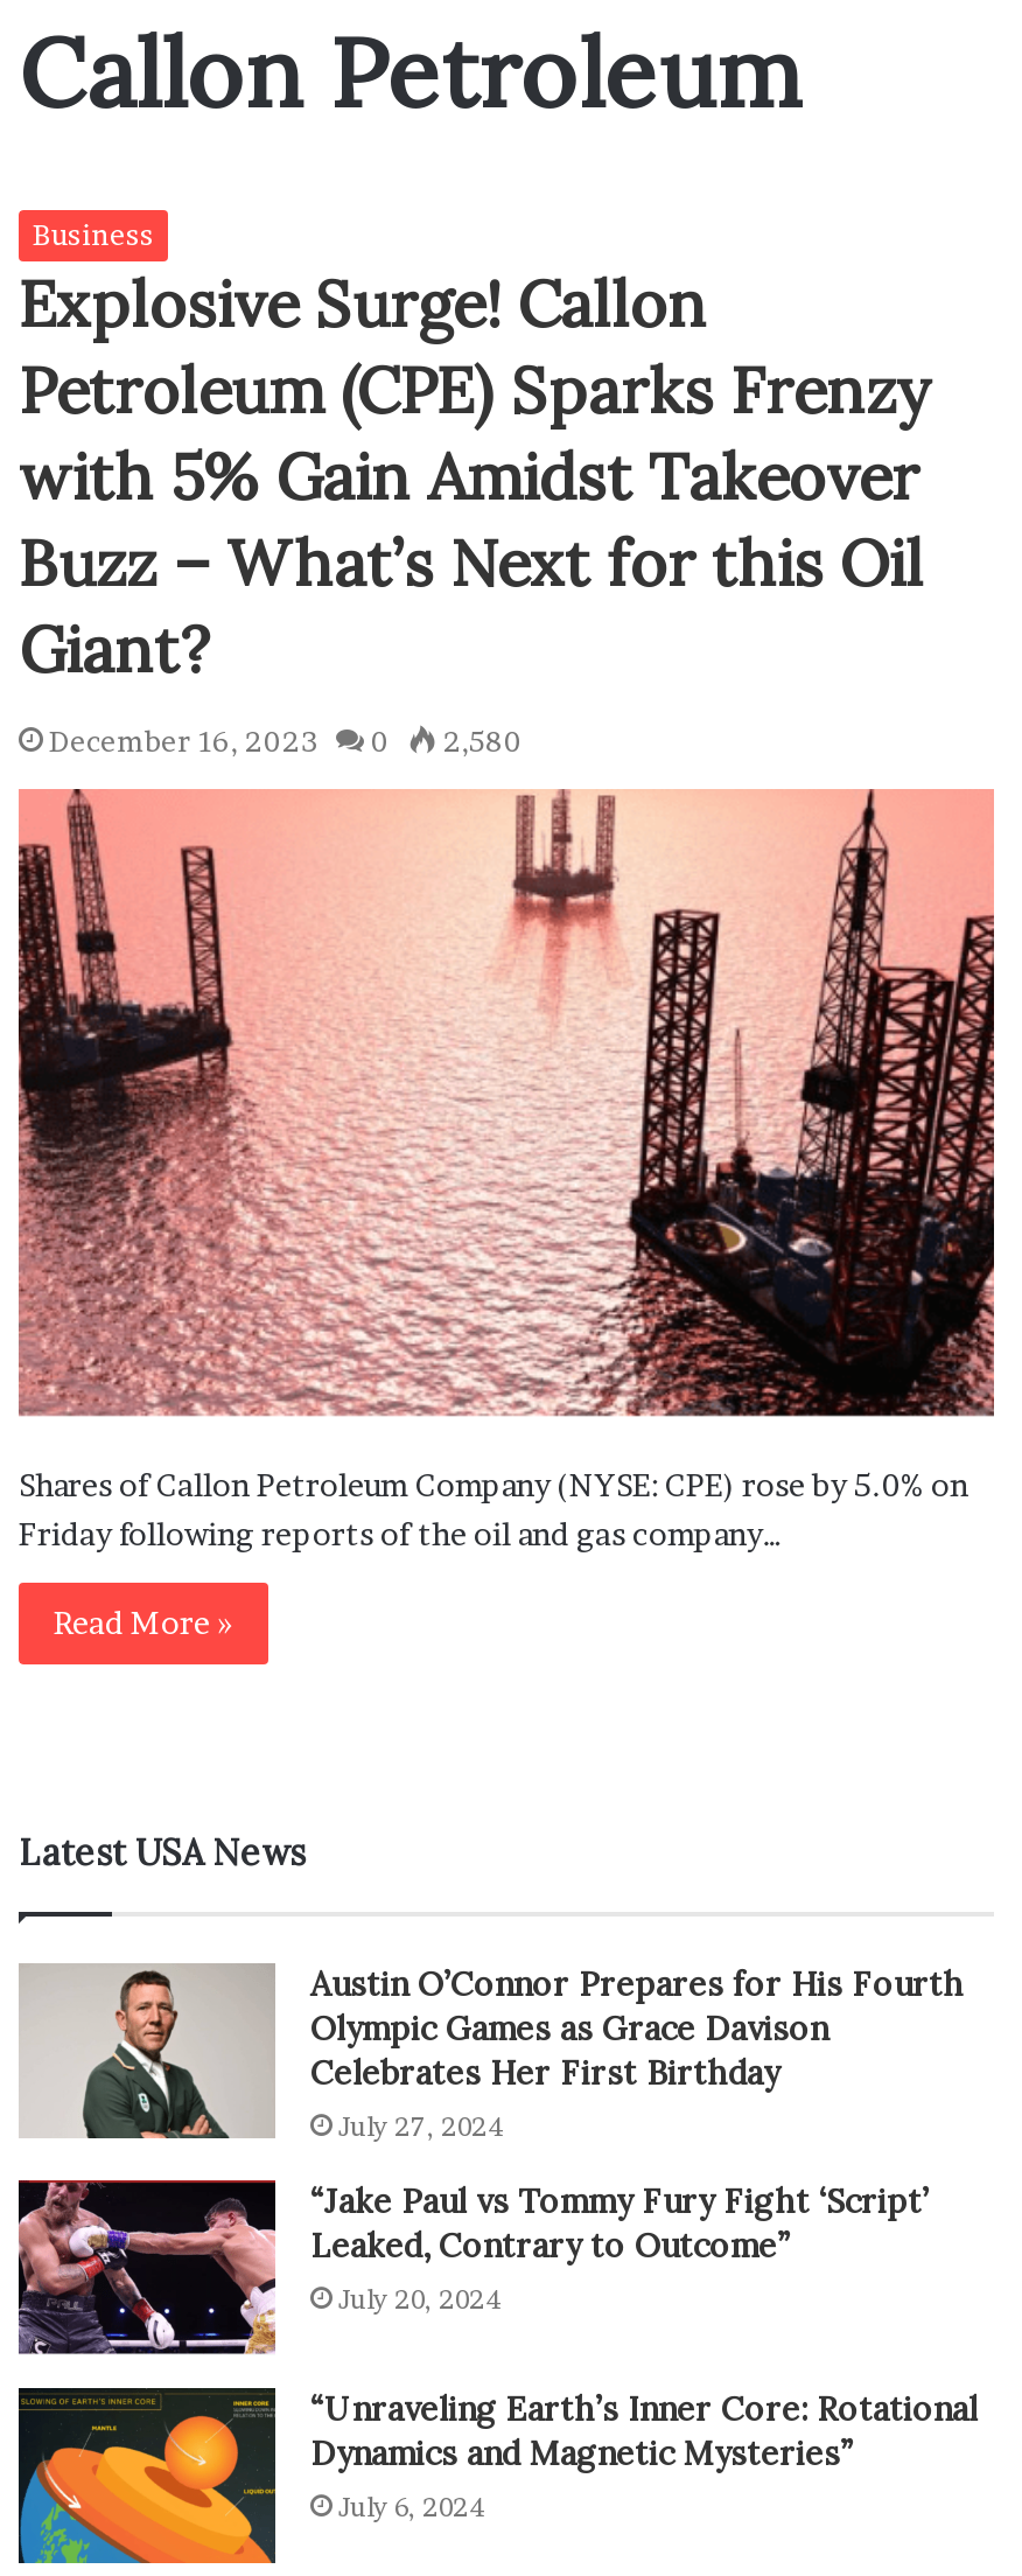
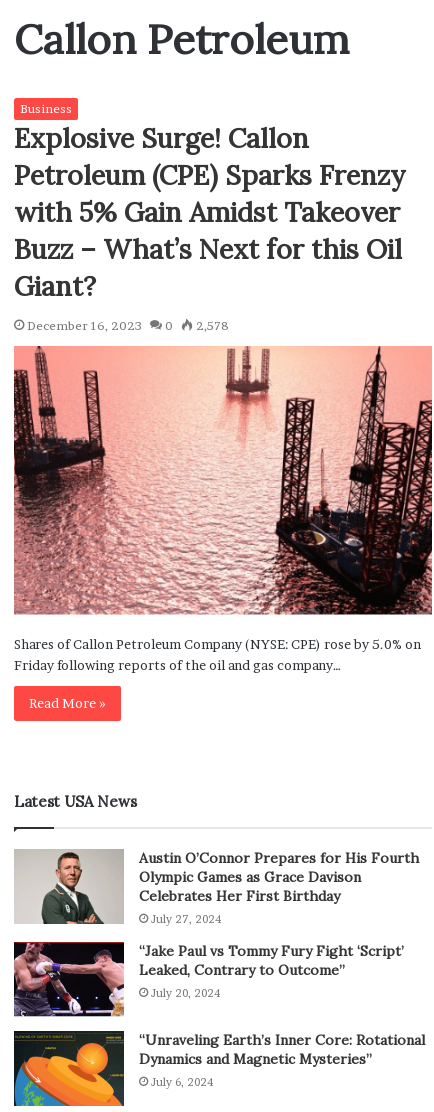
[49,724,523,759] December 16, 2023 0 2,580 -> [27,318,229,333] December 16, 2023 0 2,578

